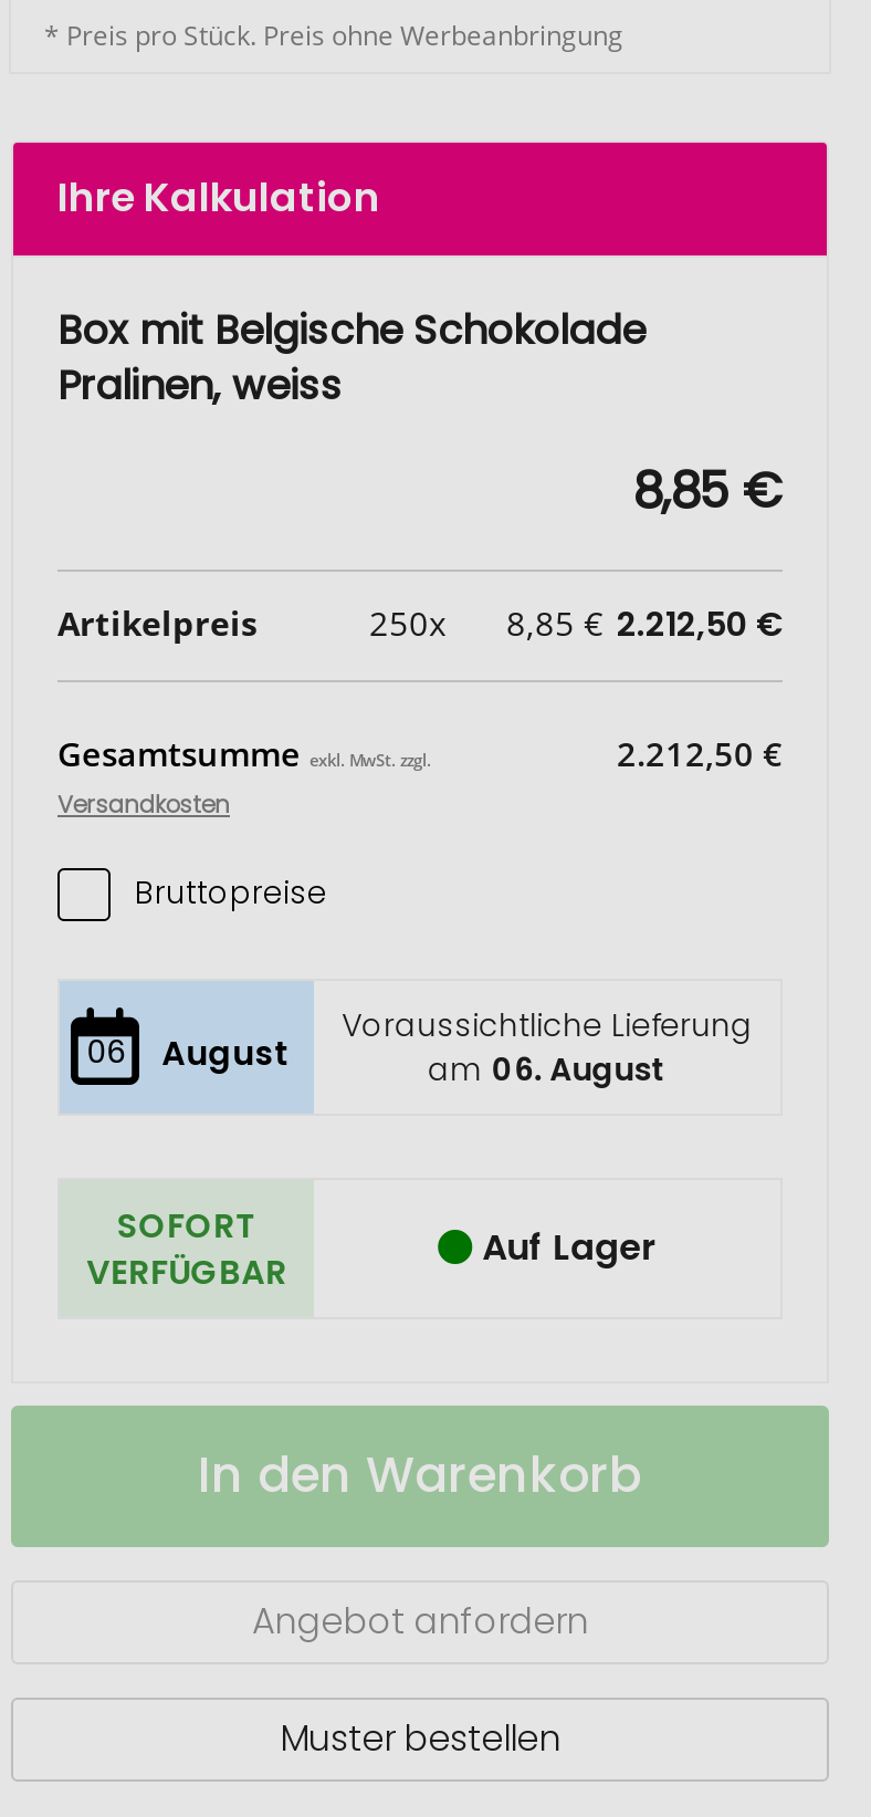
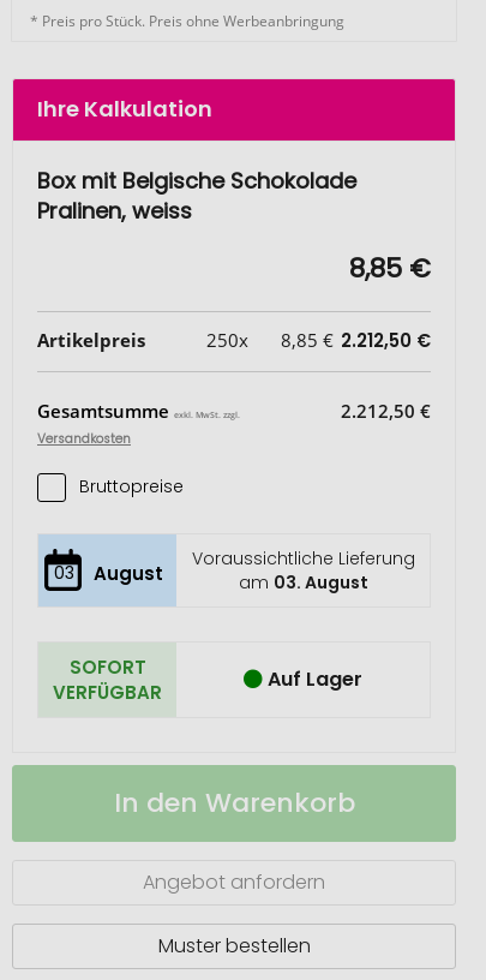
[87,1029,290,1076] 06 August -> [54,561,163,586] 03 August
[428,1047,667,1091] am 06. August -> [238,570,368,594] am 03. August

